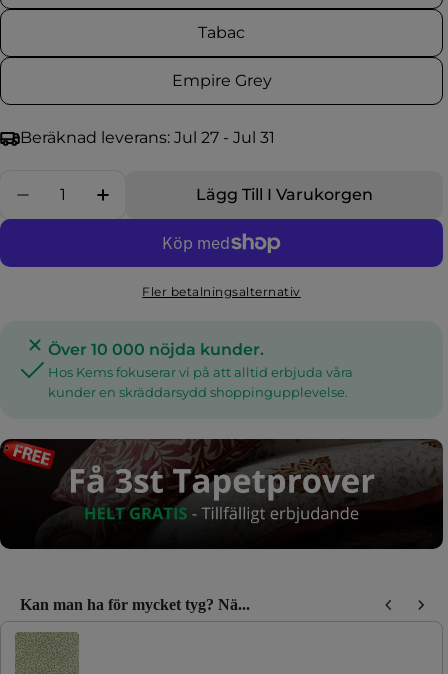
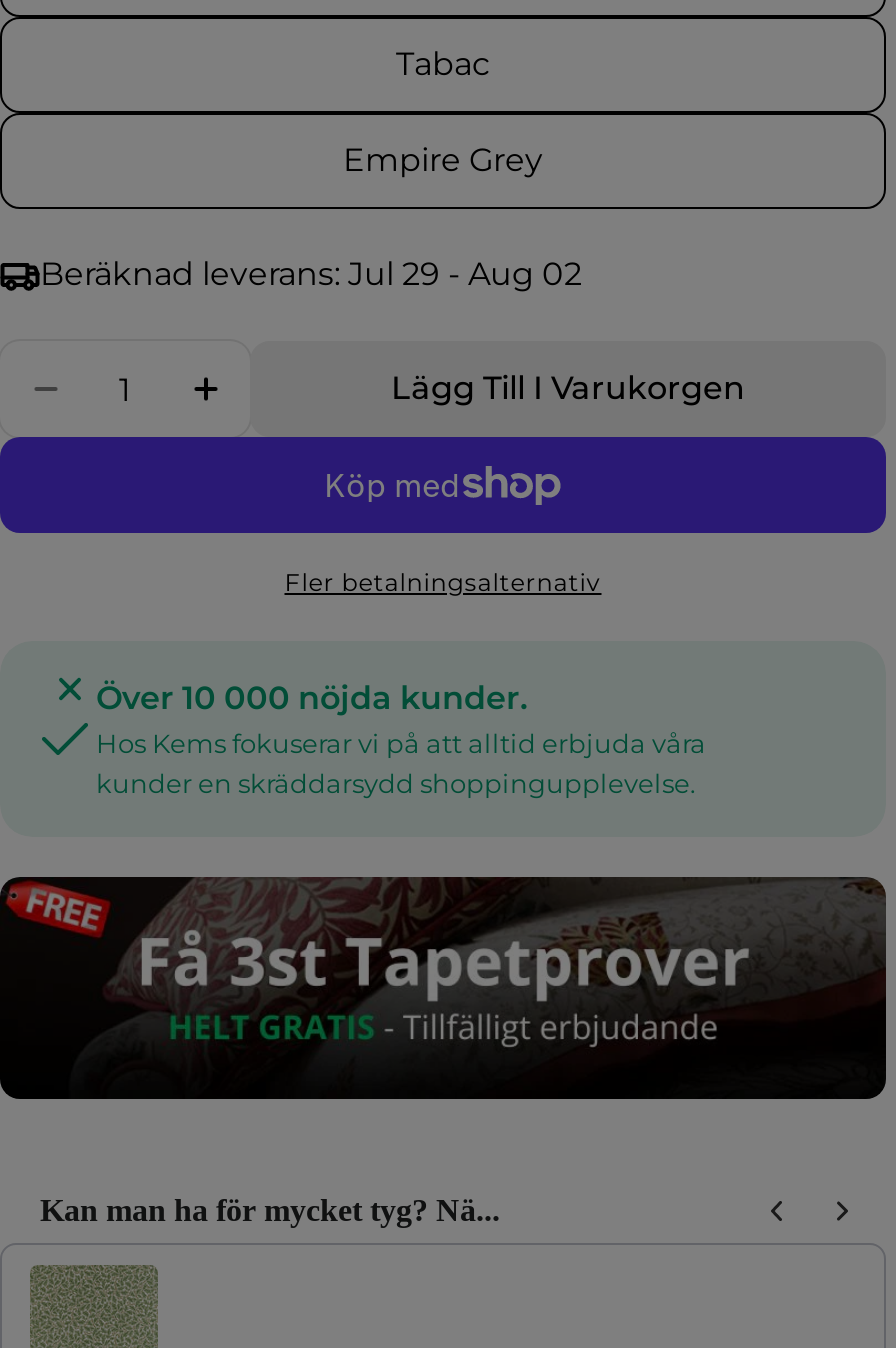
[20,128,275,147] Beräknad leverans: Jul 27 - Jul 31 -> [40,255,582,293] Beräknad leverans: Jul 29 - Aug 02

